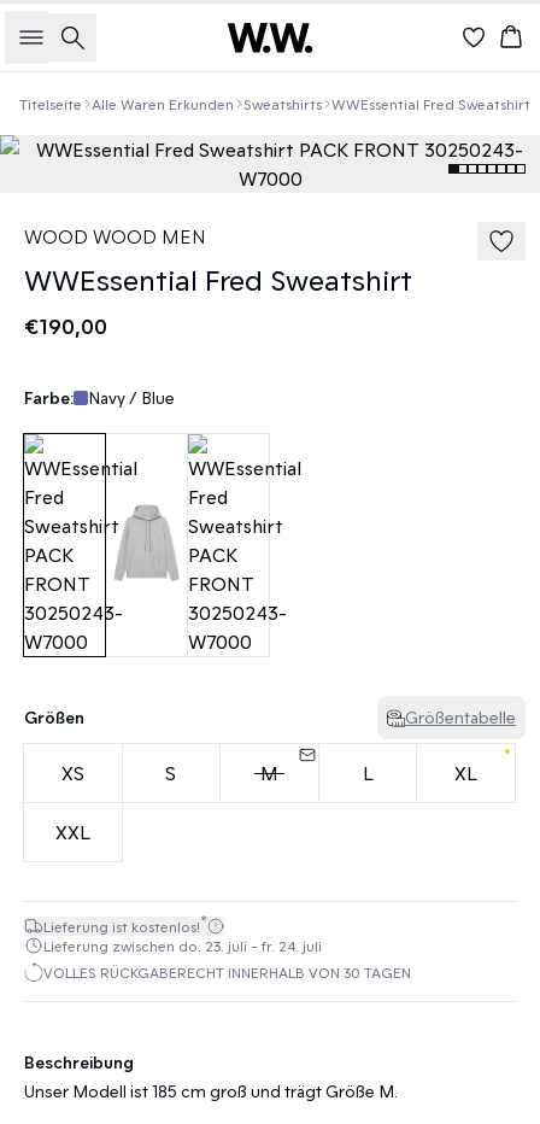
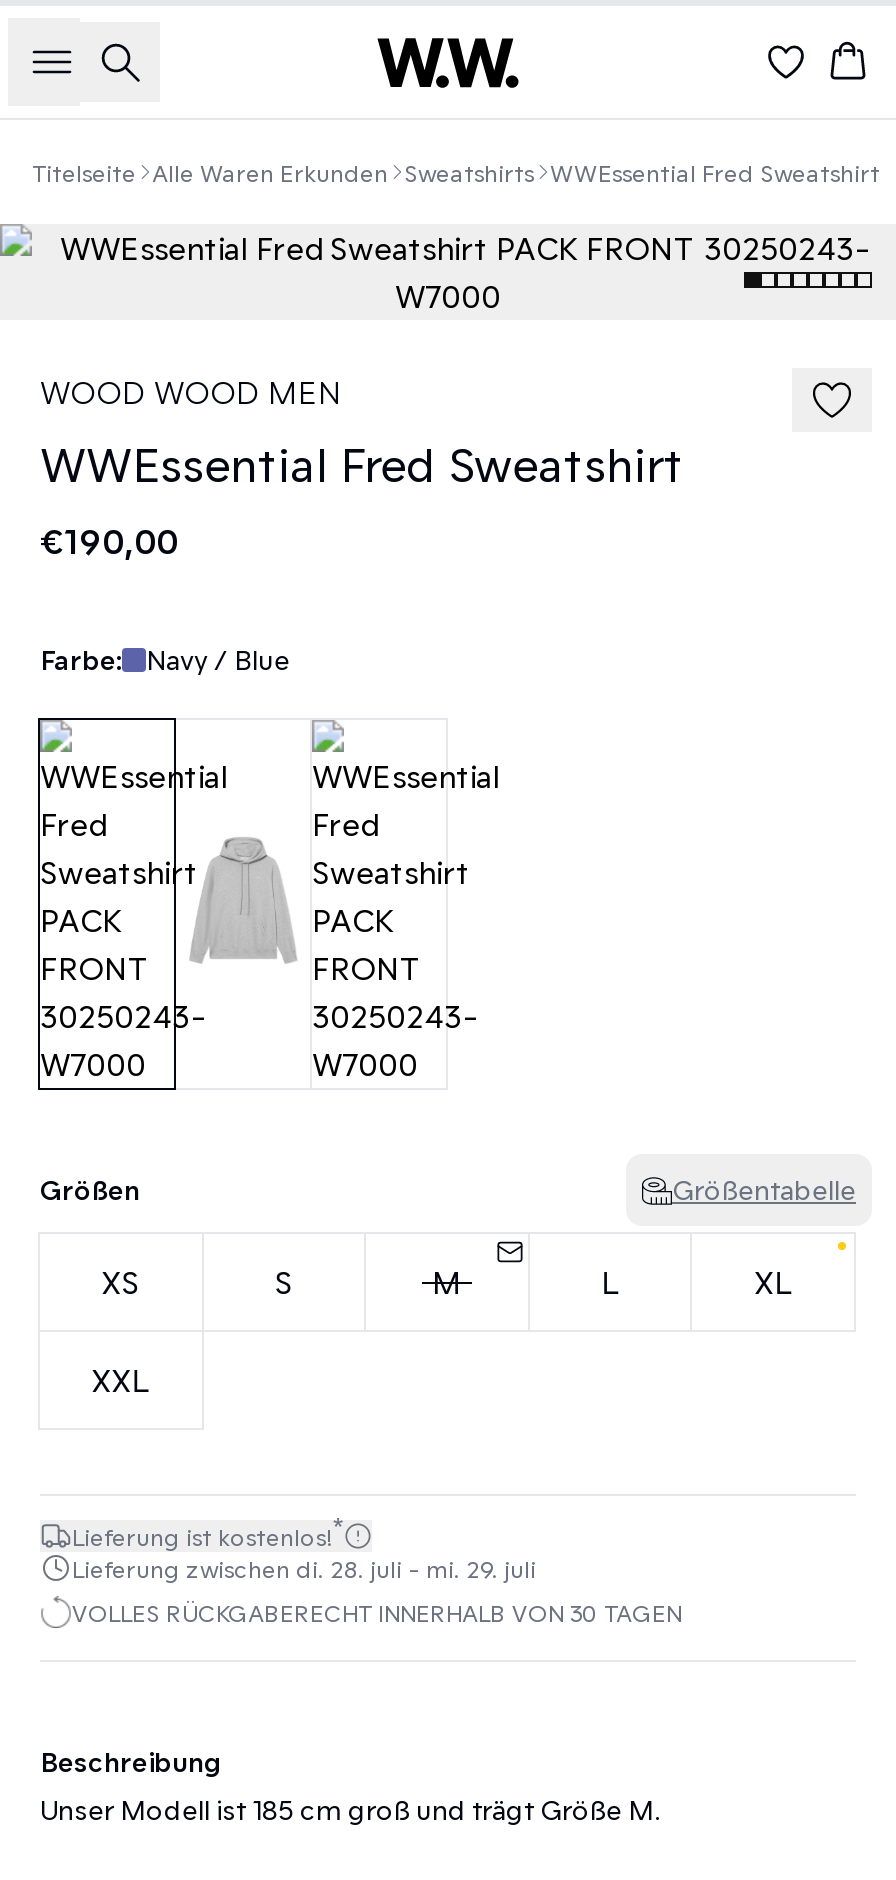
[43,937,322,954] Lieferung zwischen do. 23. juli - fr. 24. juli -> [72,1554,536,1582] Lieferung zwischen di. 28. juli - mi. 29. juli

